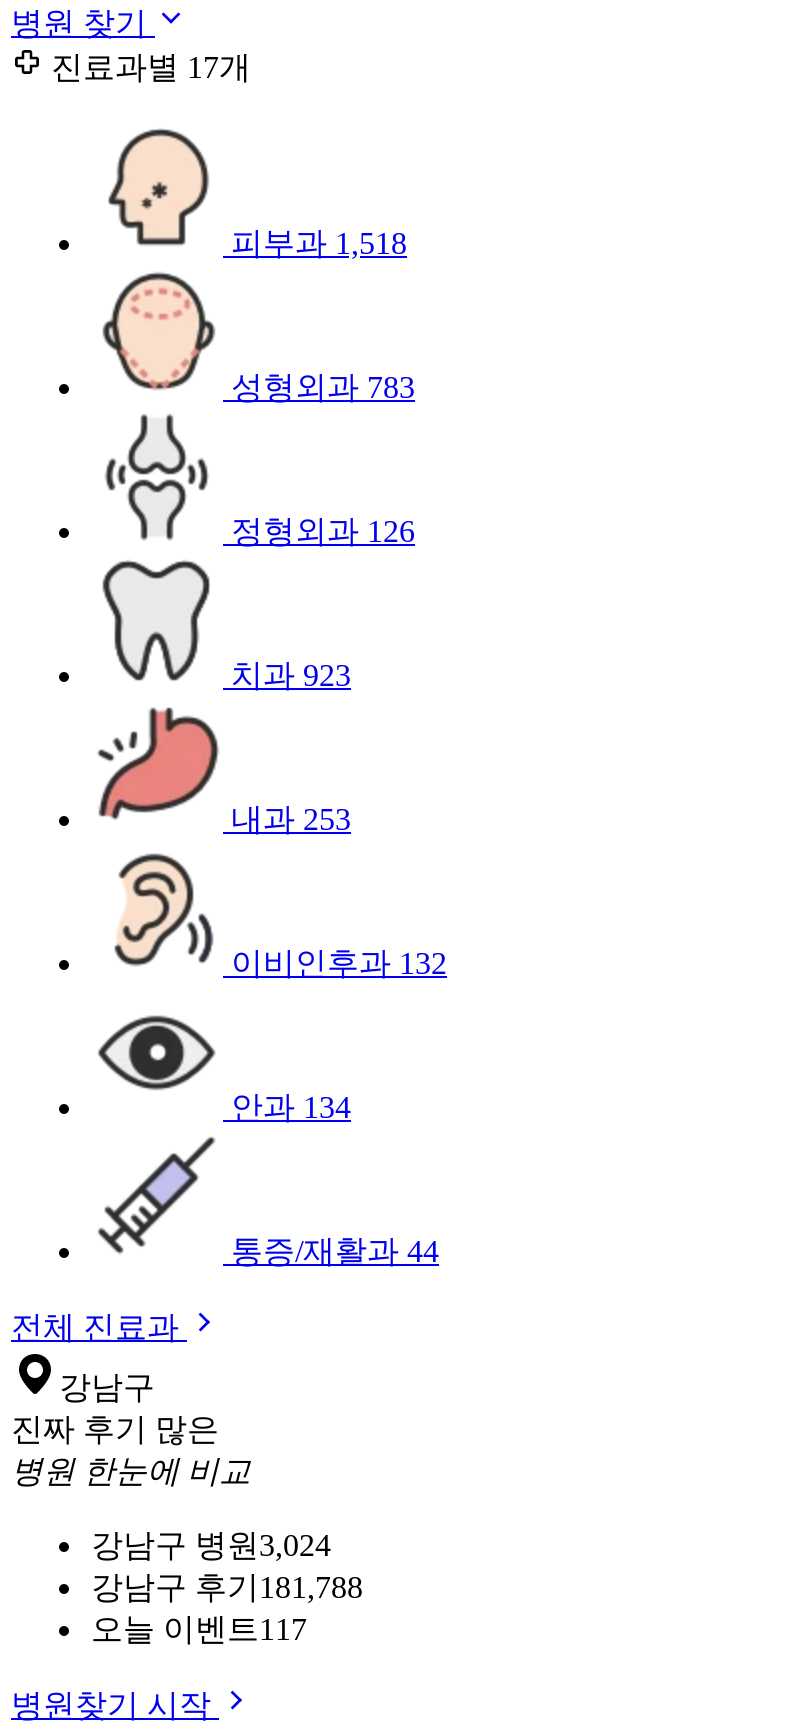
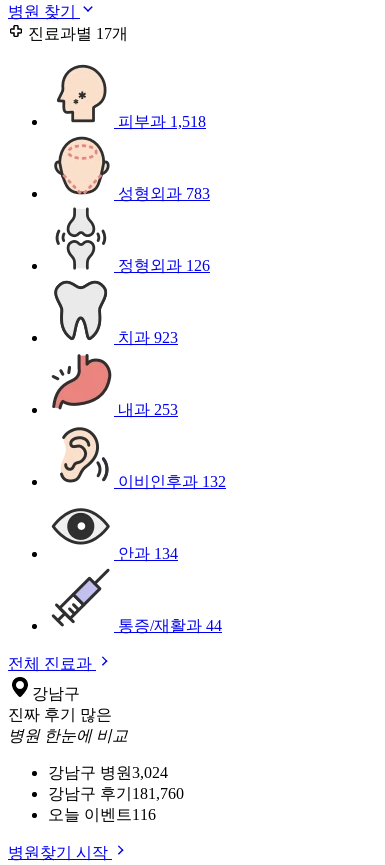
[91,1570,363,1604] 강남구 후기 181,788 -> [48,785,184,802] 강남구 후기 181,760
[91,1612,307,1646] 오늘 이벤트 117 -> [48,806,156,823] 오늘 이벤트 116

